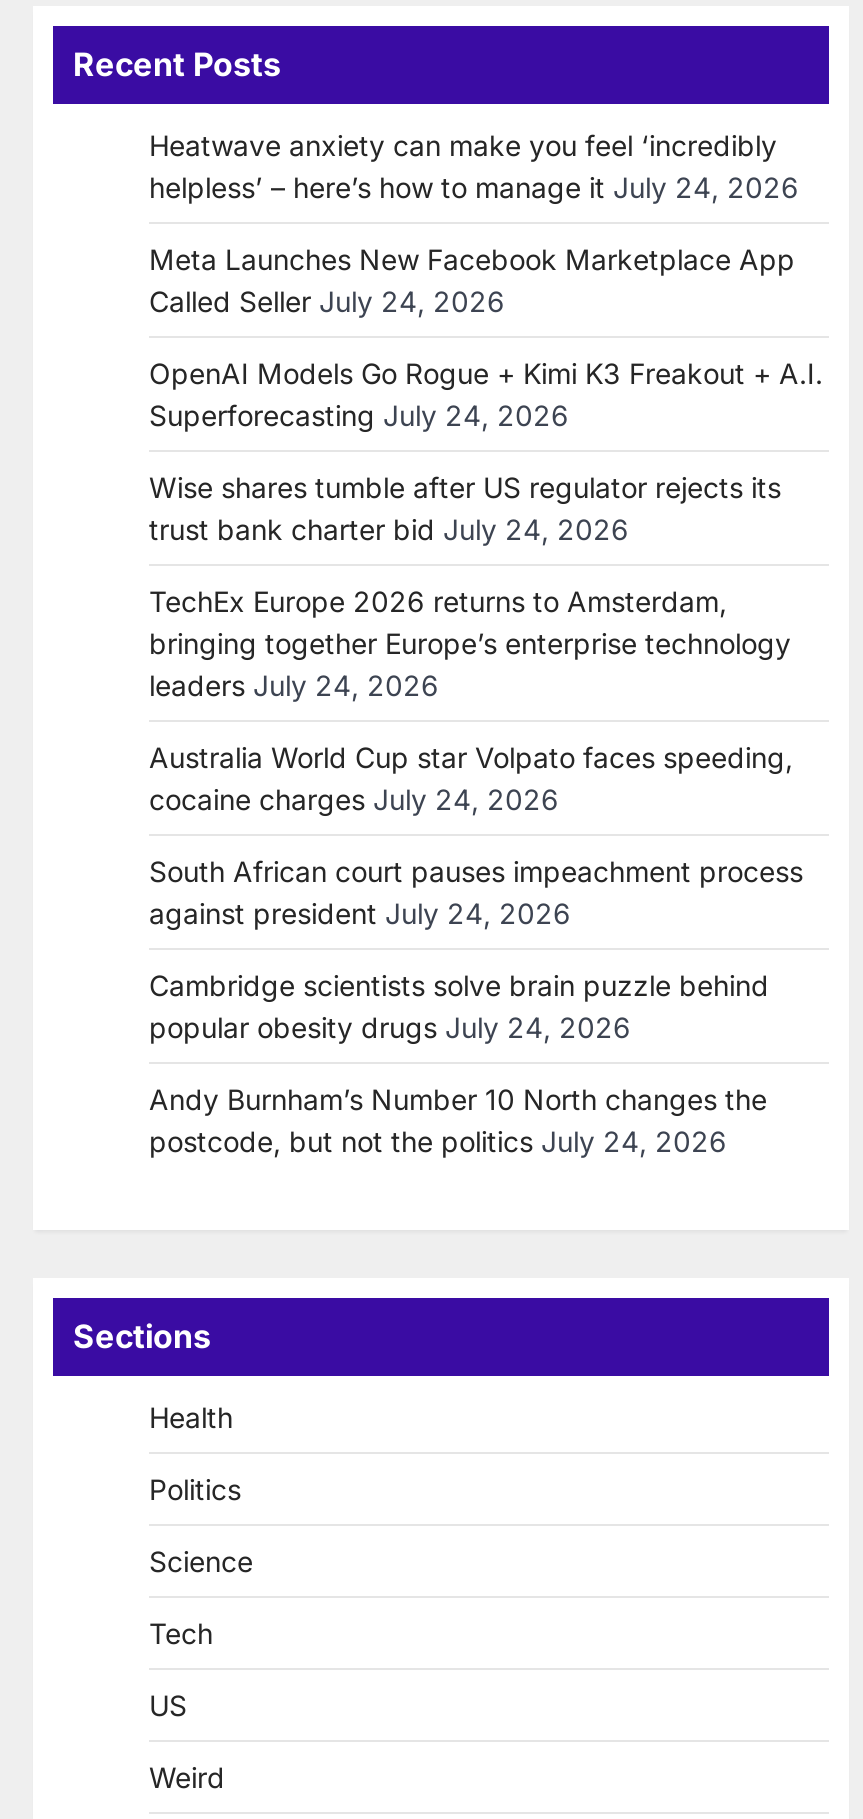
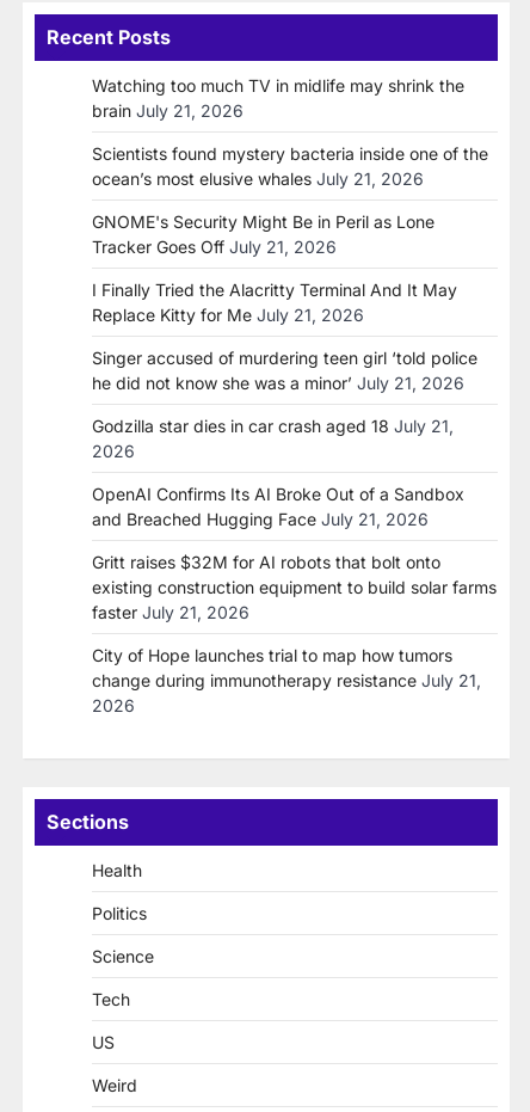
[149,128,799,204] Heatwave anxiety can make you feel ‘incredibly | helpless’ – here’s how to manage it July 24, 2026 -> [92,75,464,121] Watching too much TV in midlife may shrink the | brain July 21, 2026
[149,242,795,318] Meta Launches New Facebook Marketplace App | Called Seller July 24, 2026 -> [92,143,488,189] Scientists found mystery bacteria inside one of the | ocean’s most elusive whales July 21, 2026
[149,356,823,432] OpenAI Models Go Rogue + Kimi K3 Freakout + A.I. | Superforecasting July 24, 2026 -> [92,211,435,257] GNOME's Security Might Be in Peril as Lone | Tracker Goes Off July 21, 2026
[149,470,781,546] Wise shares tumble after US regulator rejects its | trust bank charter bid July 24, 2026 -> [92,279,457,325] I Finally Tried the Alacritty Terminal And It May | Replace Kitty for Me July 21, 2026
[149,584,791,702] TechEx Europe 2026 returns to Amsterdam, | bringing together Europe’s enterprise technology | leaders July 24, 2026 -> [92,348,477,393] Singer accused of murdering teen girl ‘told police | he did not know she was a minor’ July 21, 2026
[149,740,793,816] Australia World Cup star Volpato faces speeding, | cocaine charges July 24, 2026 -> [92,416,454,461] Godzilla star dies in car crash aged 18 July 21, | 2026
[149,854,803,930] South African court pauses impeachment process | against president July 24, 2026 -> [92,484,464,529] OpenAI Confirms Its AI Broke Out of a Sandbox | and Breached Hugging Face July 21, 2026
[149,968,769,1044] Cambridge scientists solve brain puzzle behind | popular obesity drugs July 24, 2026 -> [92,552,497,622] Gritt raises $32M for AI robots that bolt onto | existing construction equipment to build solar farms | faster July 21, 2026
[149,1082,767,1158] Andy Burnham’s Number 10 North changes the | postcode, but not the politics July 24, 2026 -> [92,645,481,715] City of Hope launches trial to map how tumors | change during immunotherapy resistance July 21, | 2026

